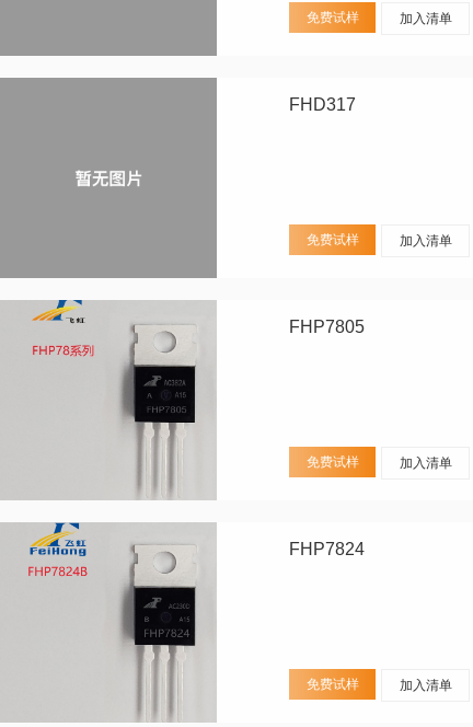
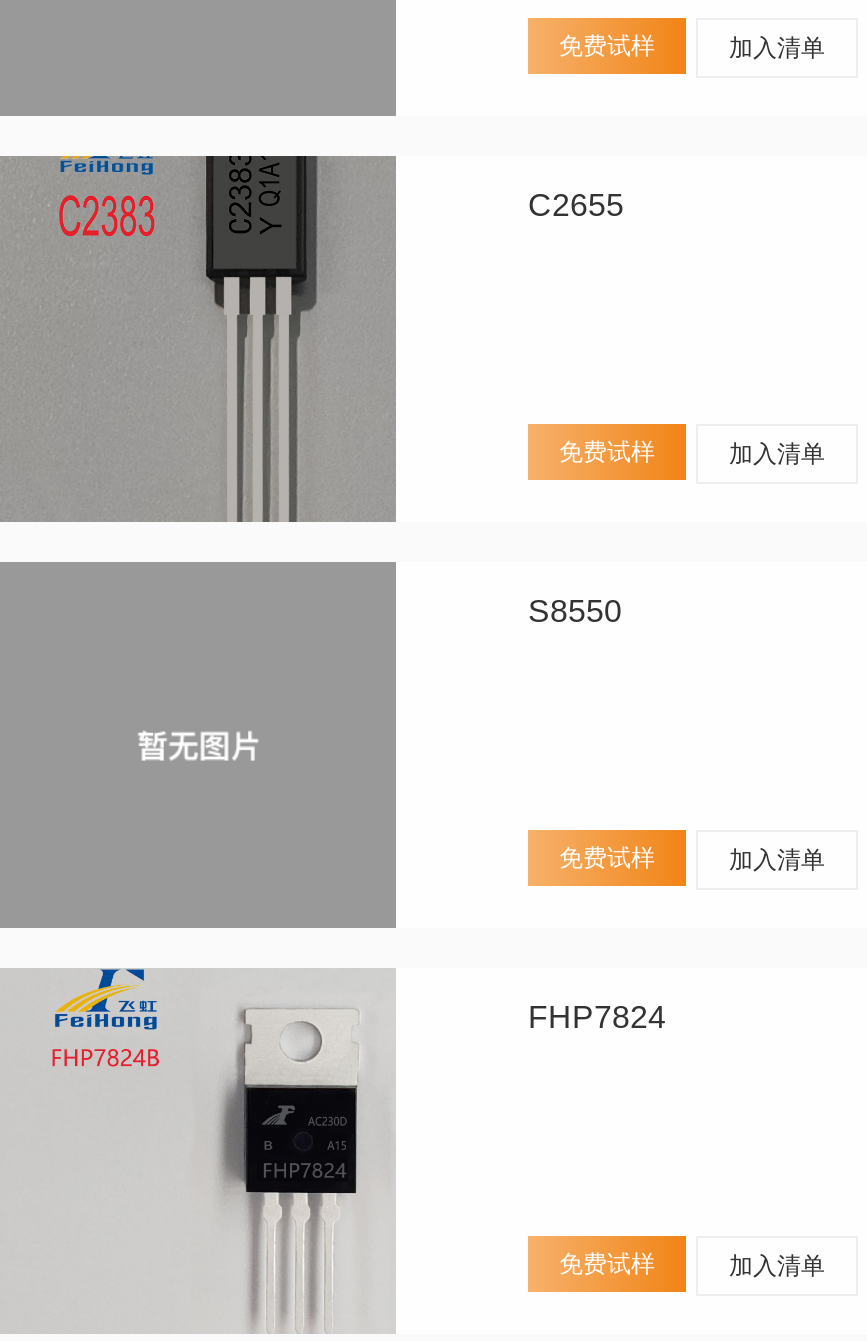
none -> [58,154,318,520] [image]
[289,96,356,114] FHD317 -> [528,189,624,223] C2655
[3,299,216,499] [image] -> none
[289,318,365,337] FHP7805 -> [528,595,622,629] S8550

